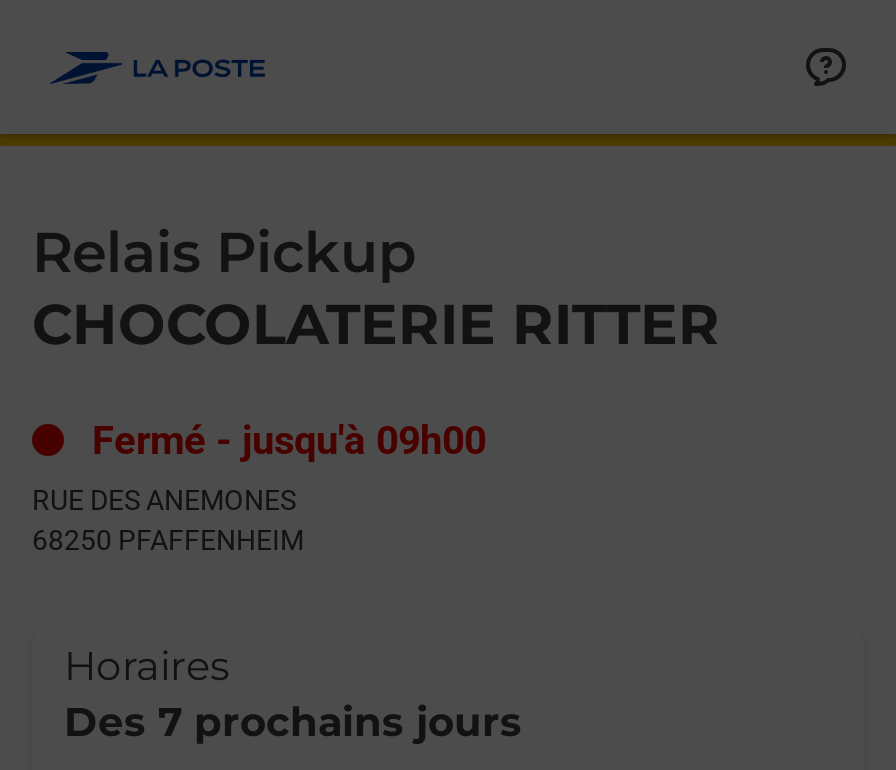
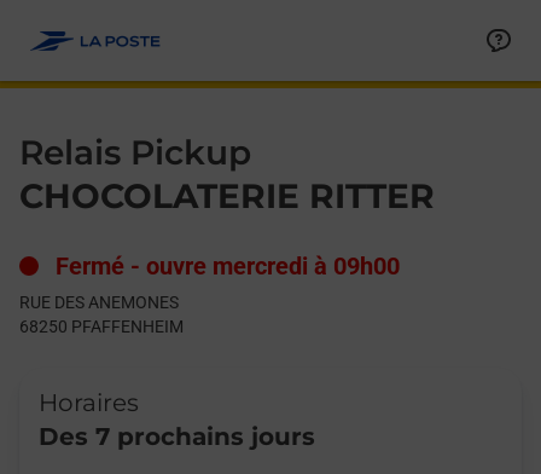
[92,416,486,464] Fermé - jusqu'à 09h00 -> [56,252,400,281] Fermé - ouvre mercredi à 09h00

